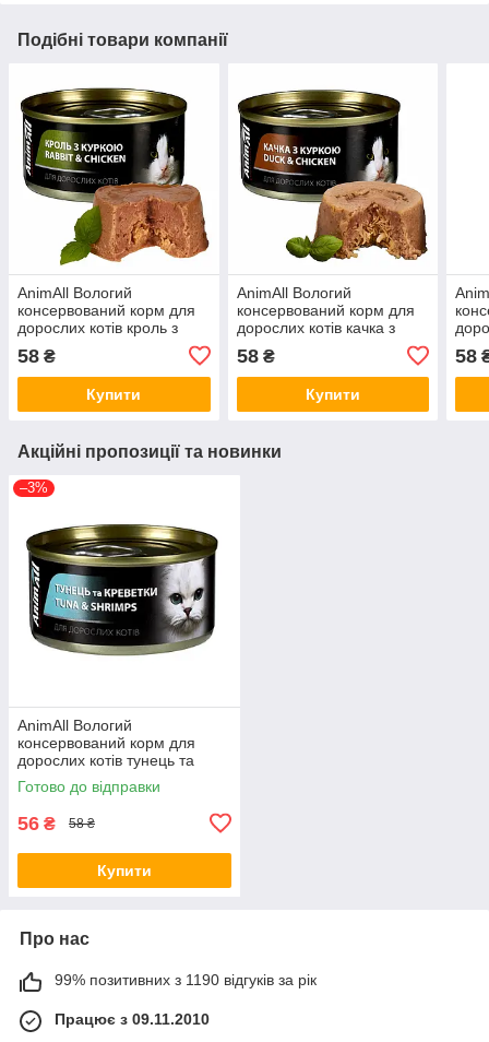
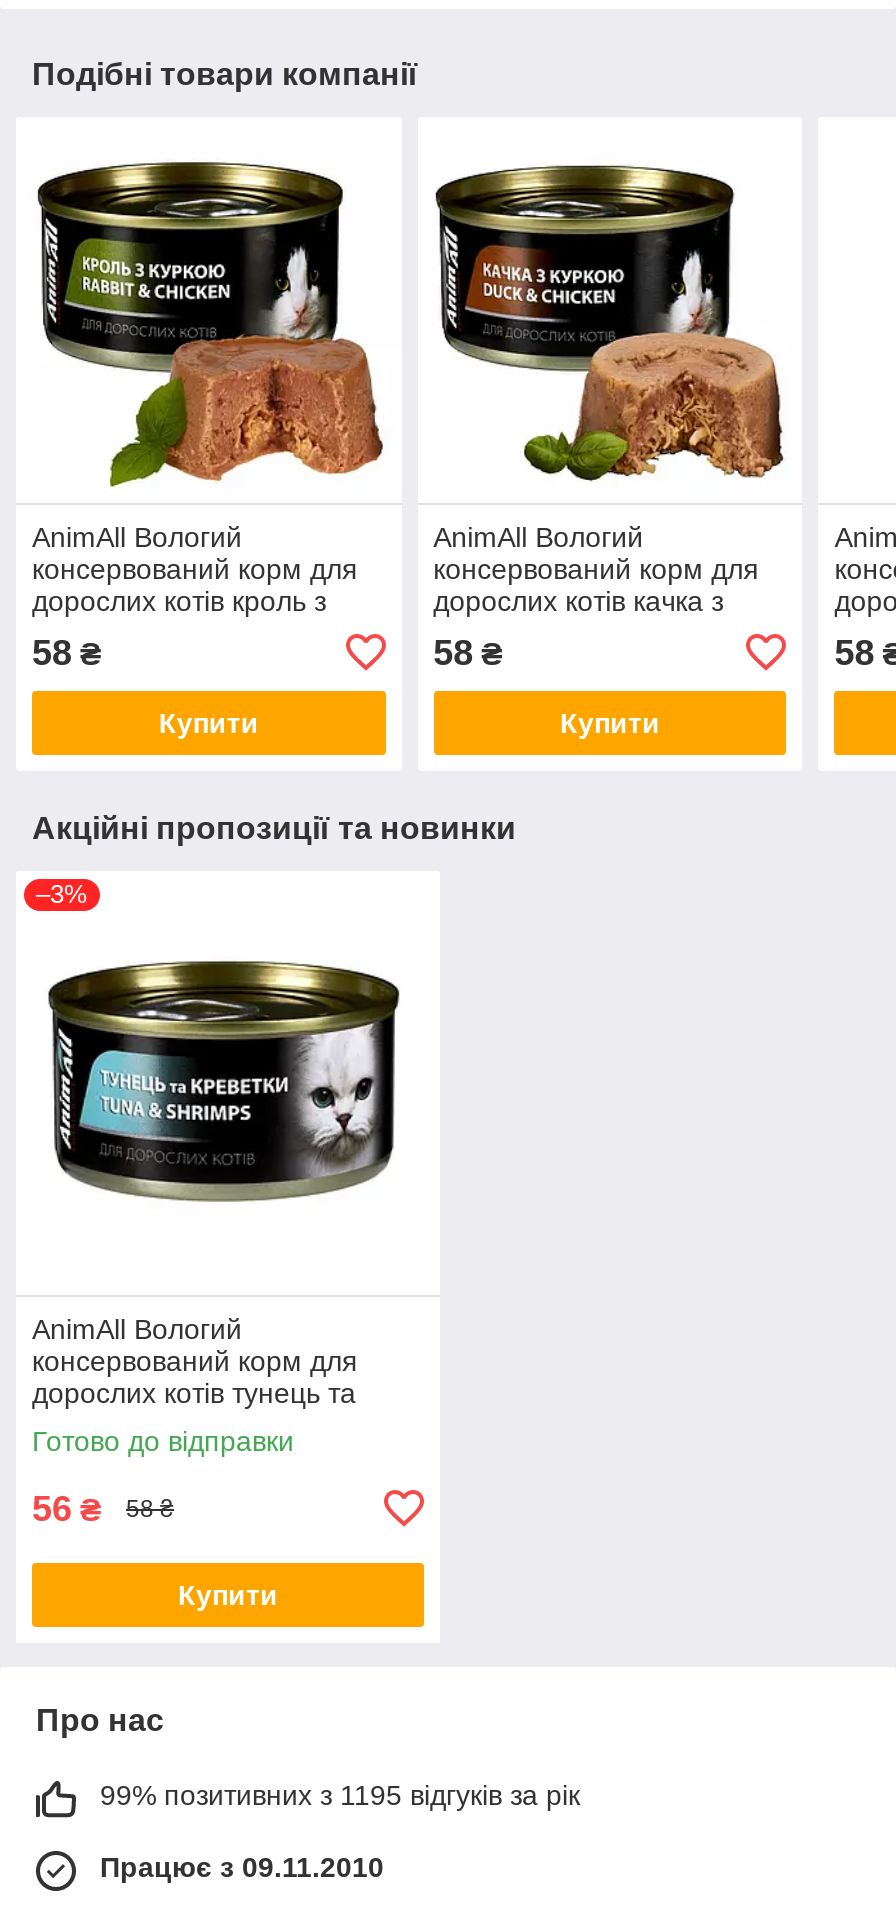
[55,971,317,988] 99% позитивних з 1190 відгуків за рік -> [100,1779,580,1811] 99% позитивних з 1195 відгуків за рік

